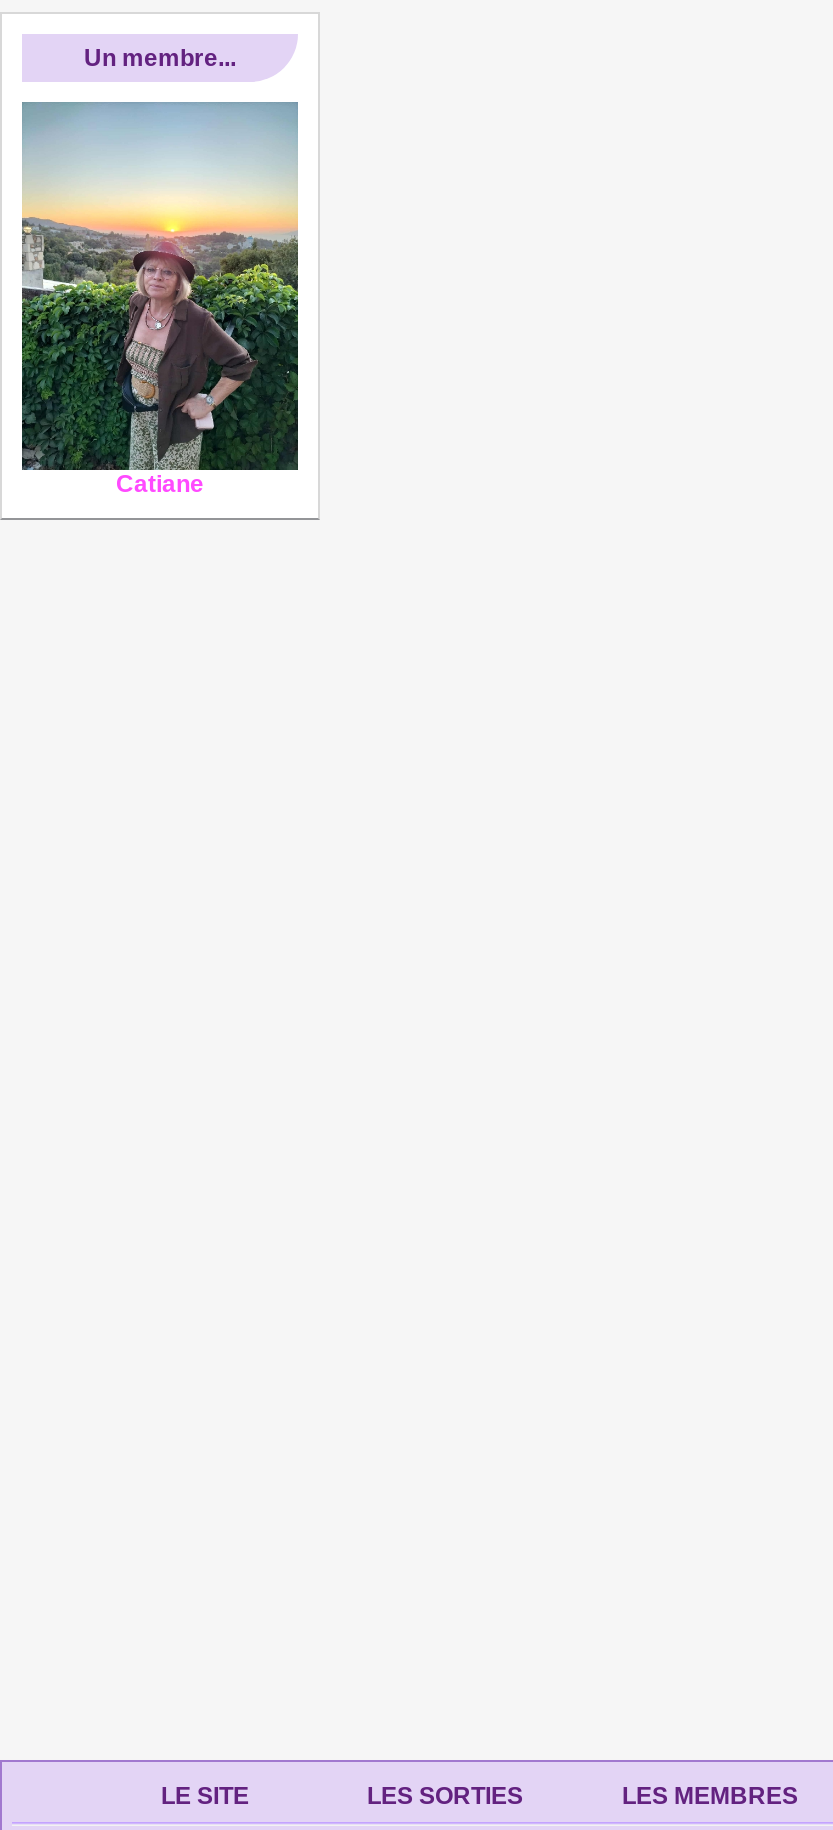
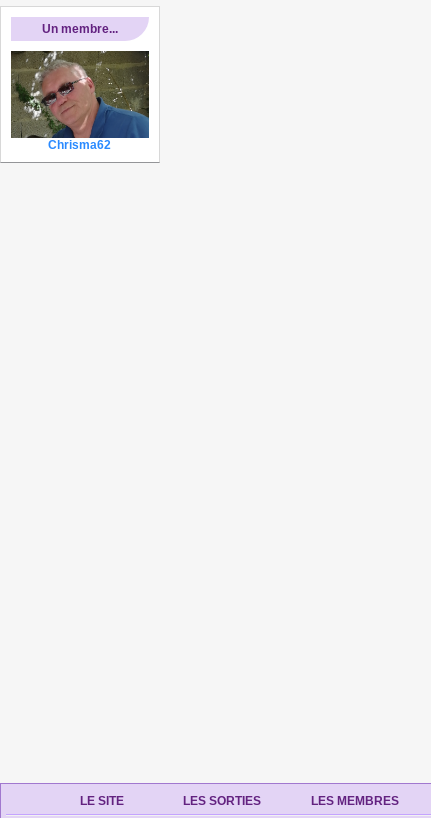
[20,100,300,498] [image] | Catiane -> [10,50,149,152] [image] | Chrisma62

